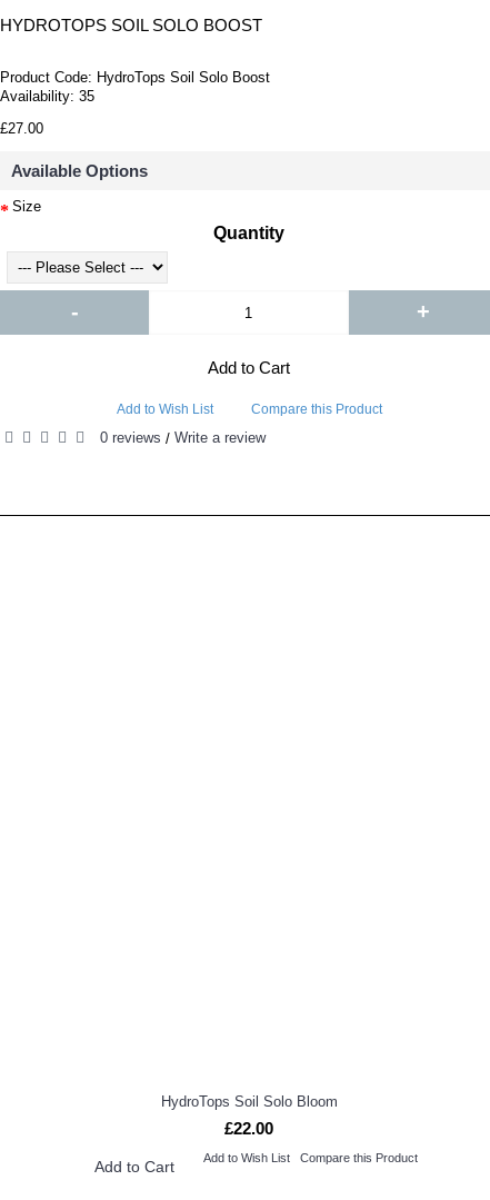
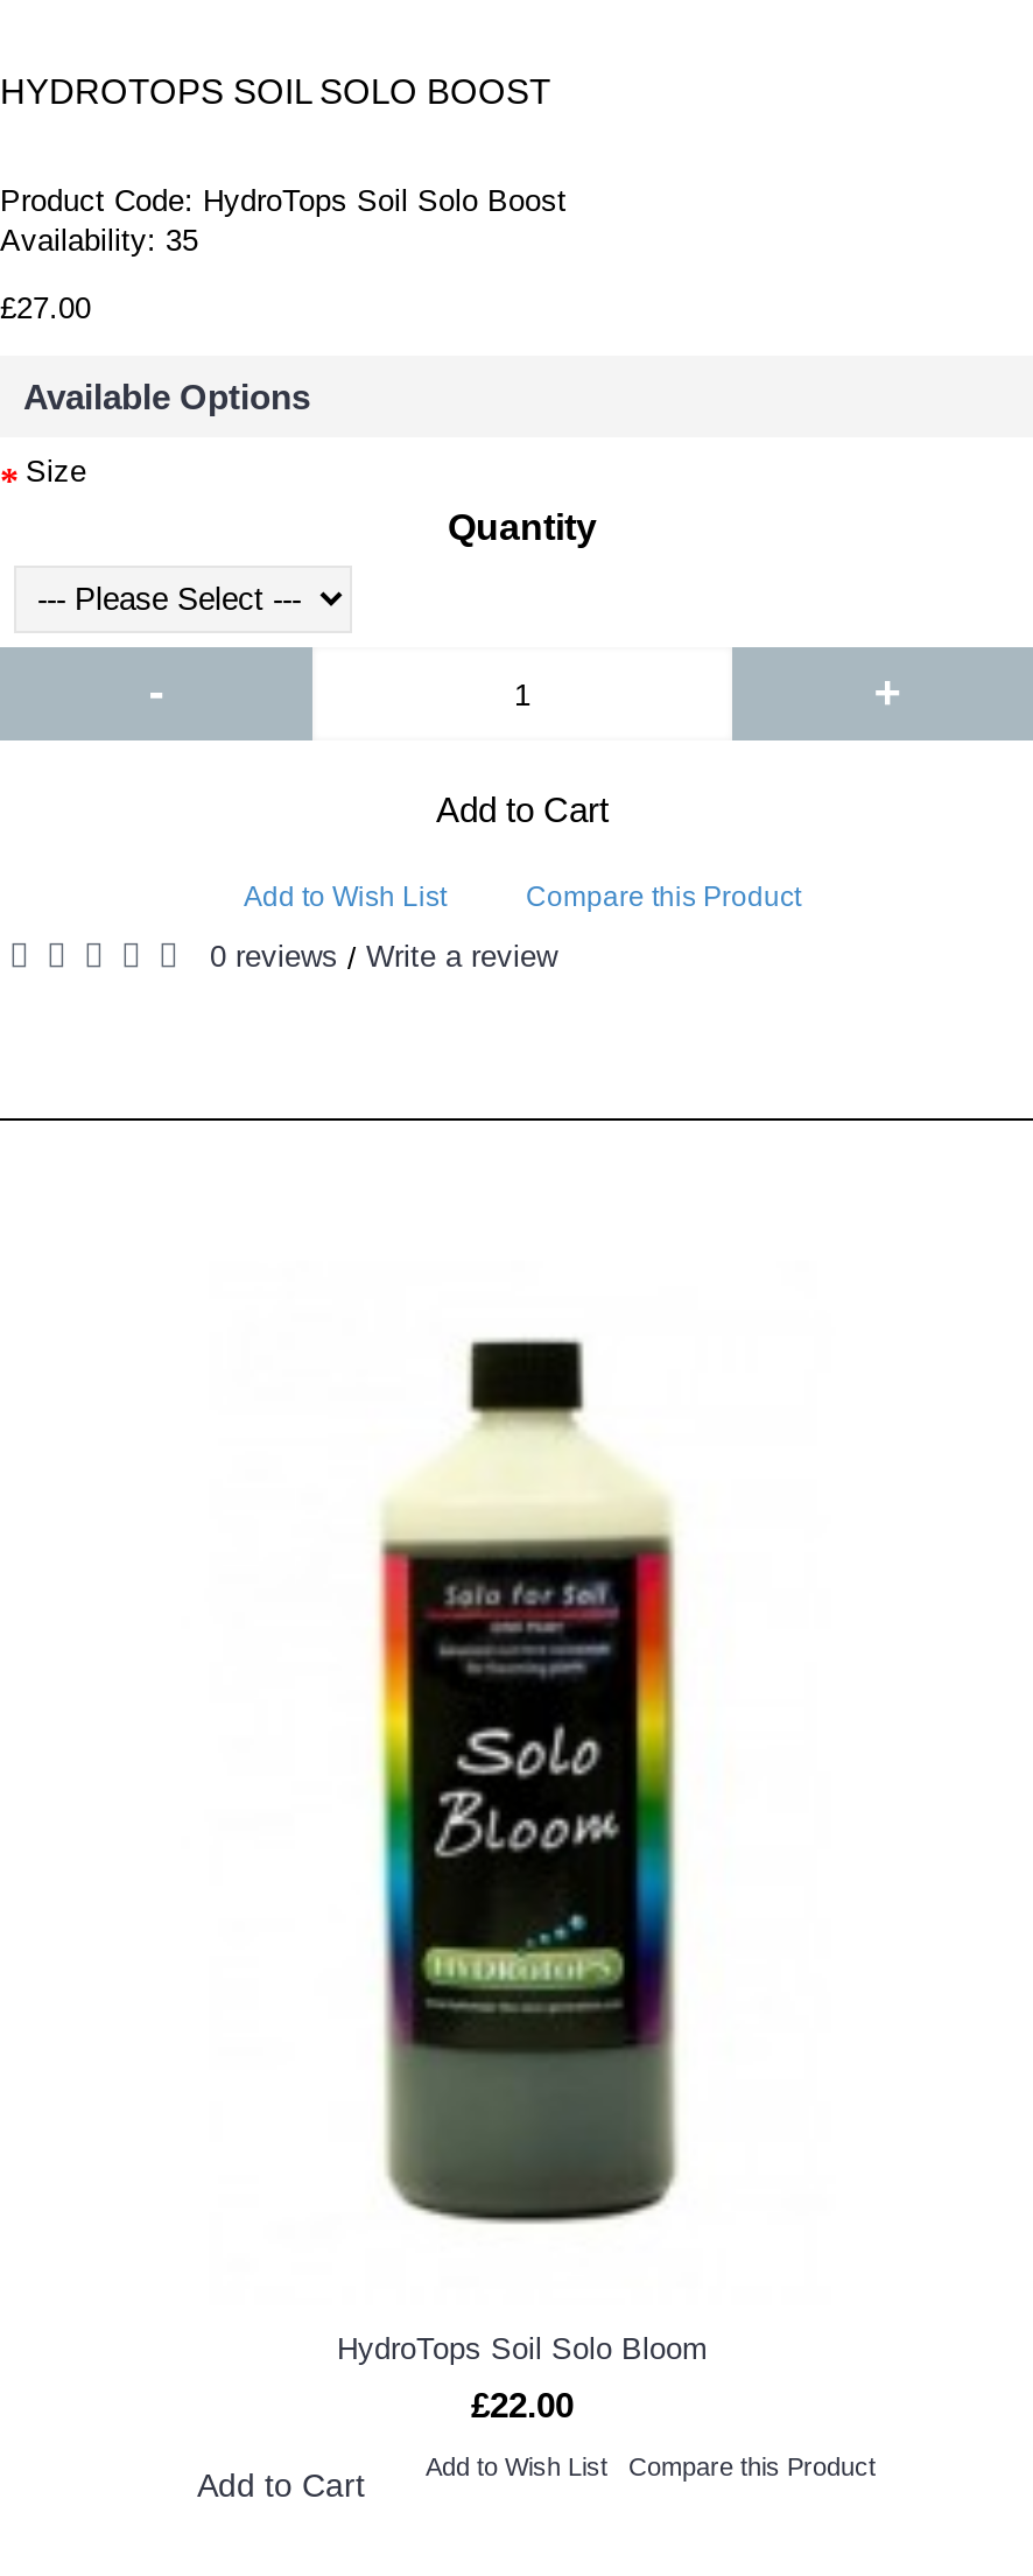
none -> [375,1338,679,2226] [image]

